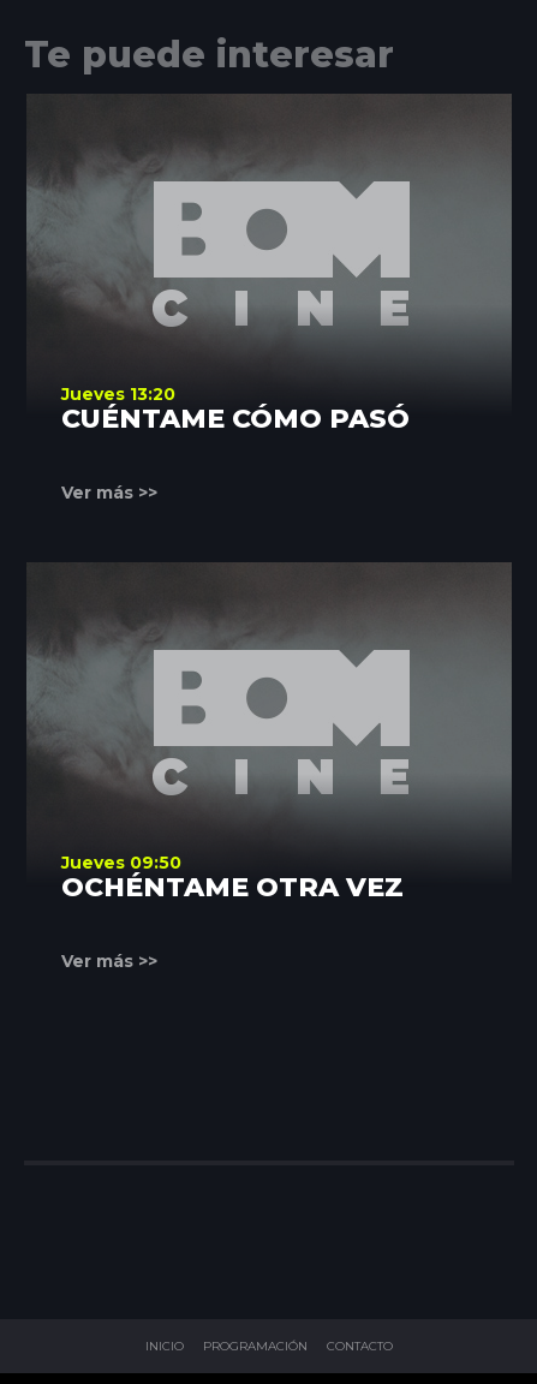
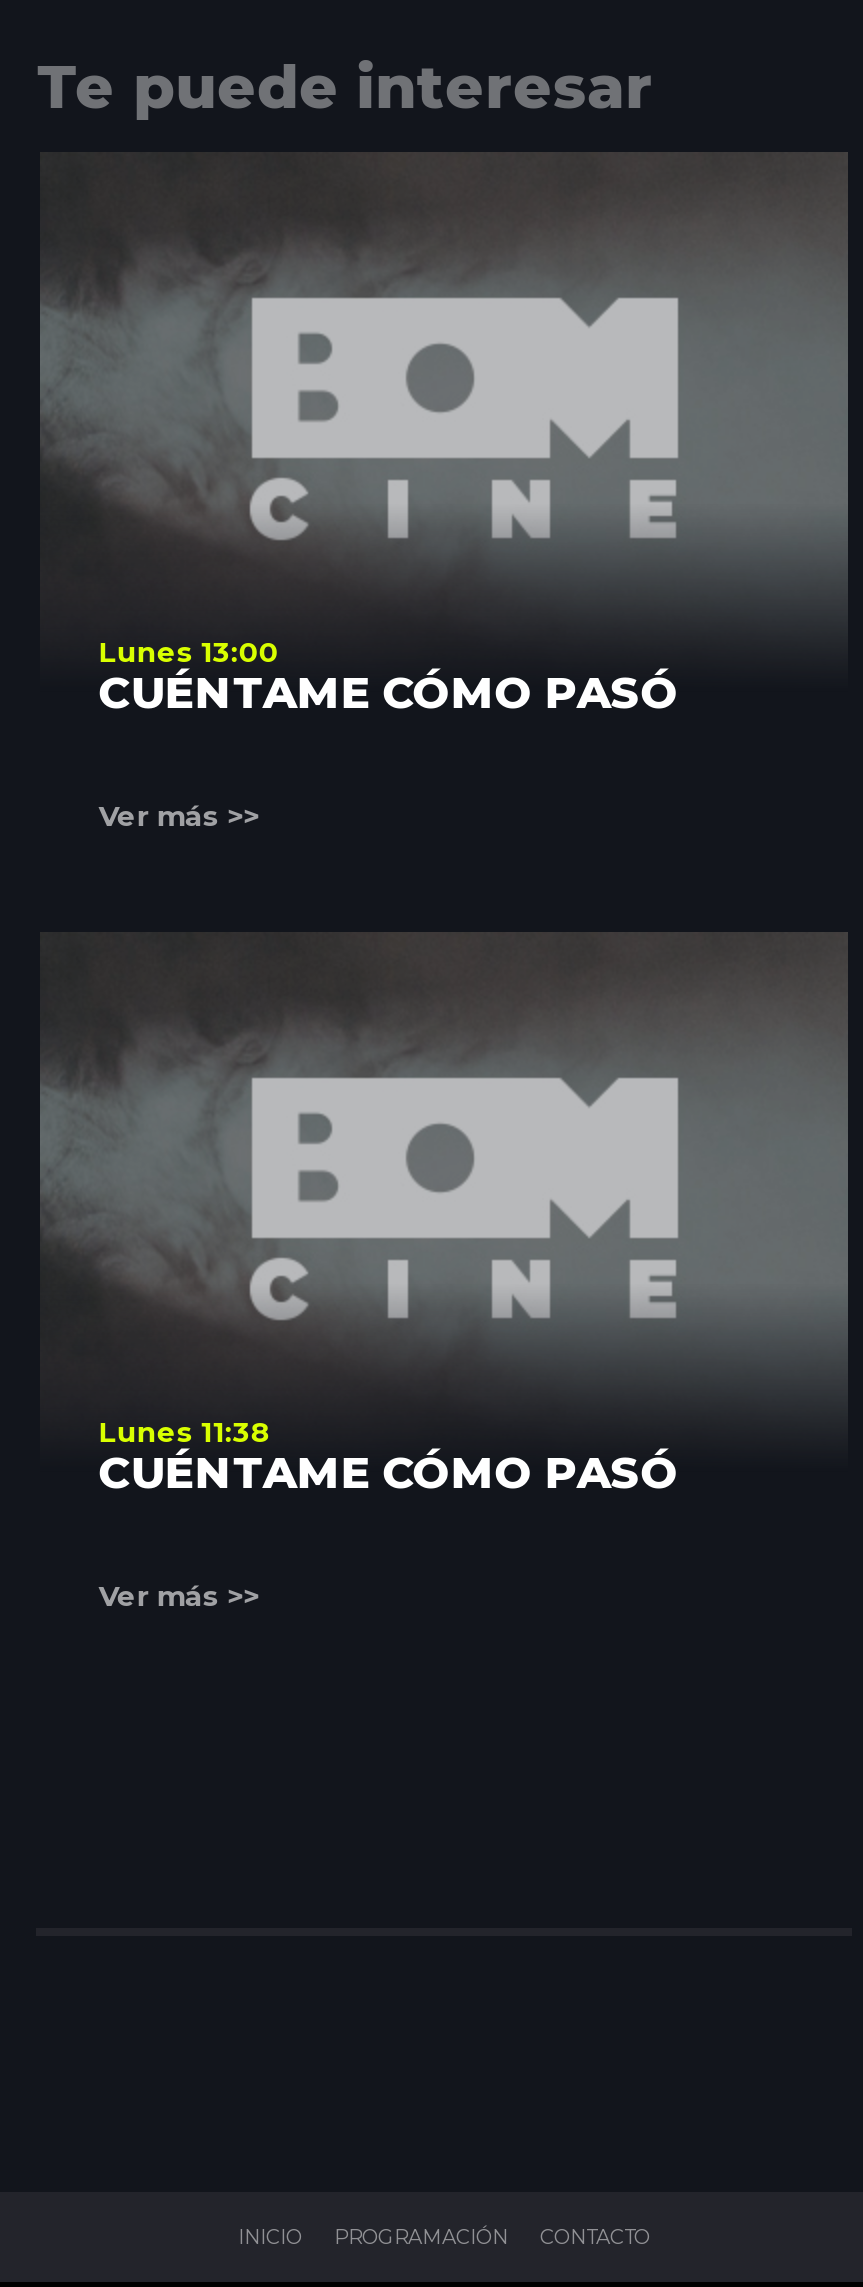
[62,383,176,405] Jueves 13:20 -> [99,634,279,670] Lunes 13:00
[62,852,404,903] Jueves 09:50 | OCHÉNTAME OTRA VEZ -> [99,1414,679,1500] Lunes 11:38 | CUÉNTAME CÓMO PASÓ

